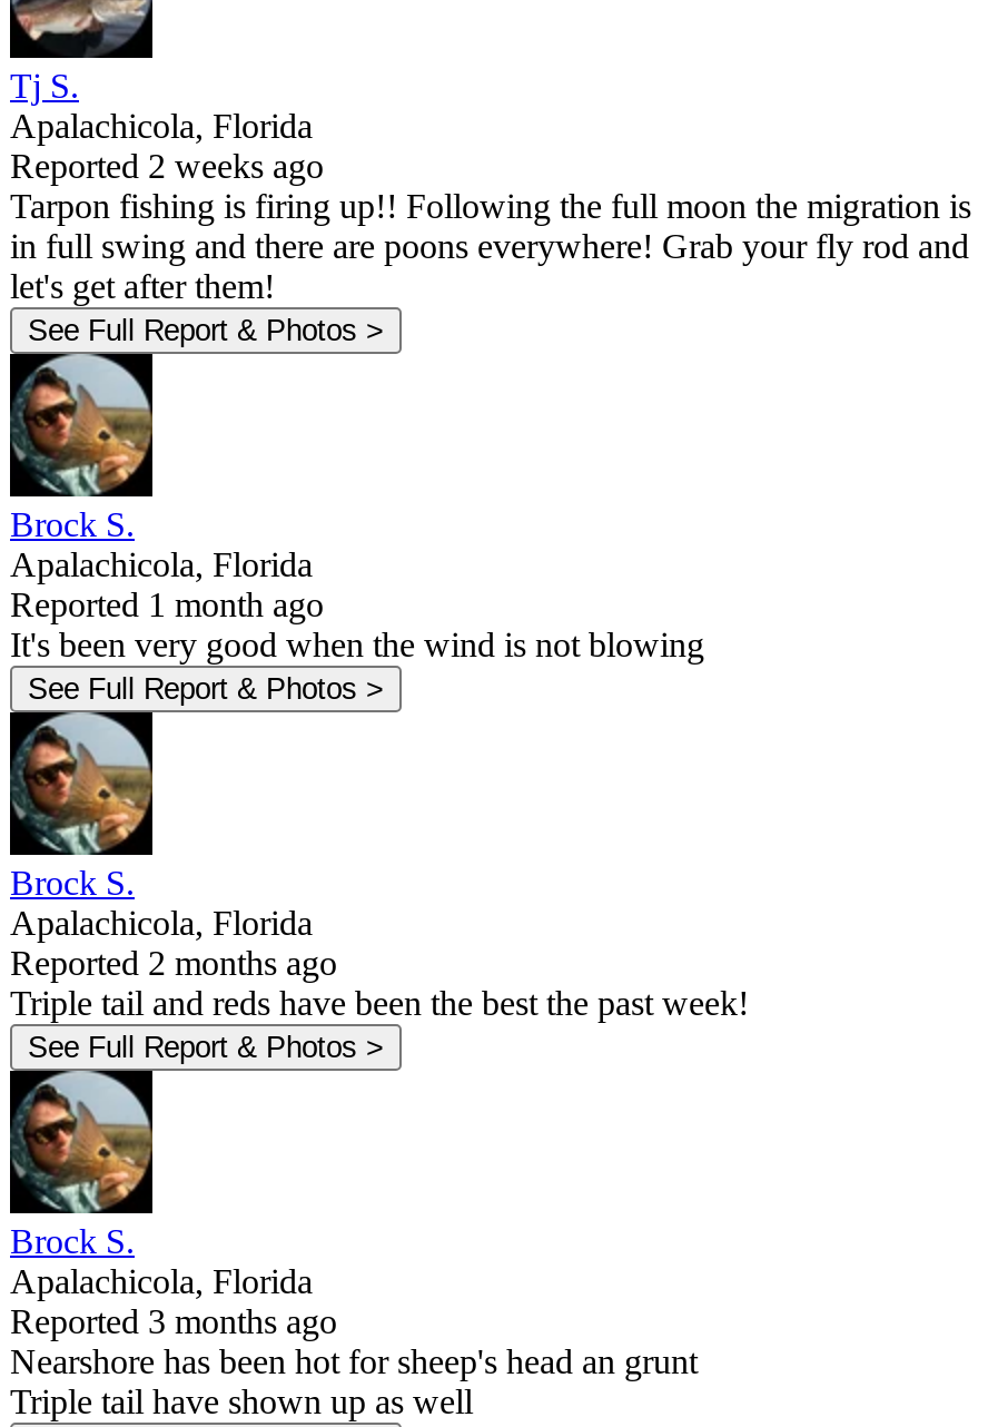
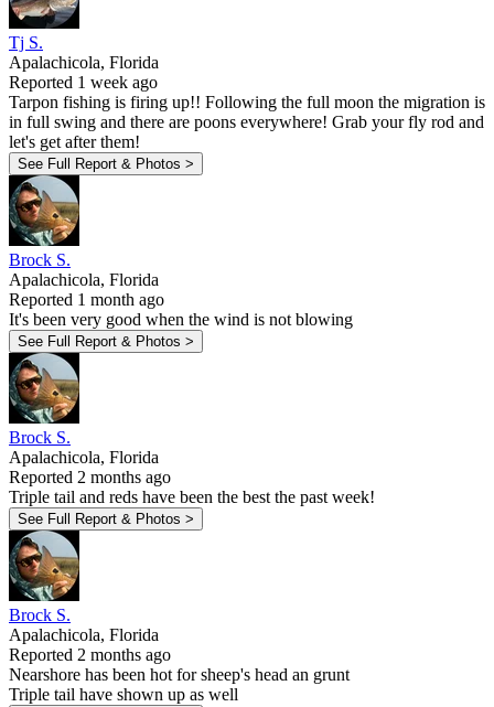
[10,147,324,185] Reported 2 weeks ago -> [9,73,158,92] Reported 1 week ago
[10,1303,337,1341] Reported 3 months ago -> [9,645,171,664] Reported 2 months ago

